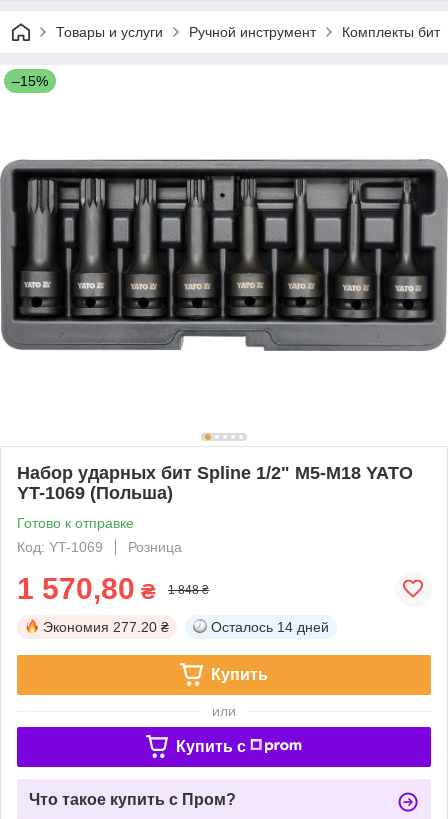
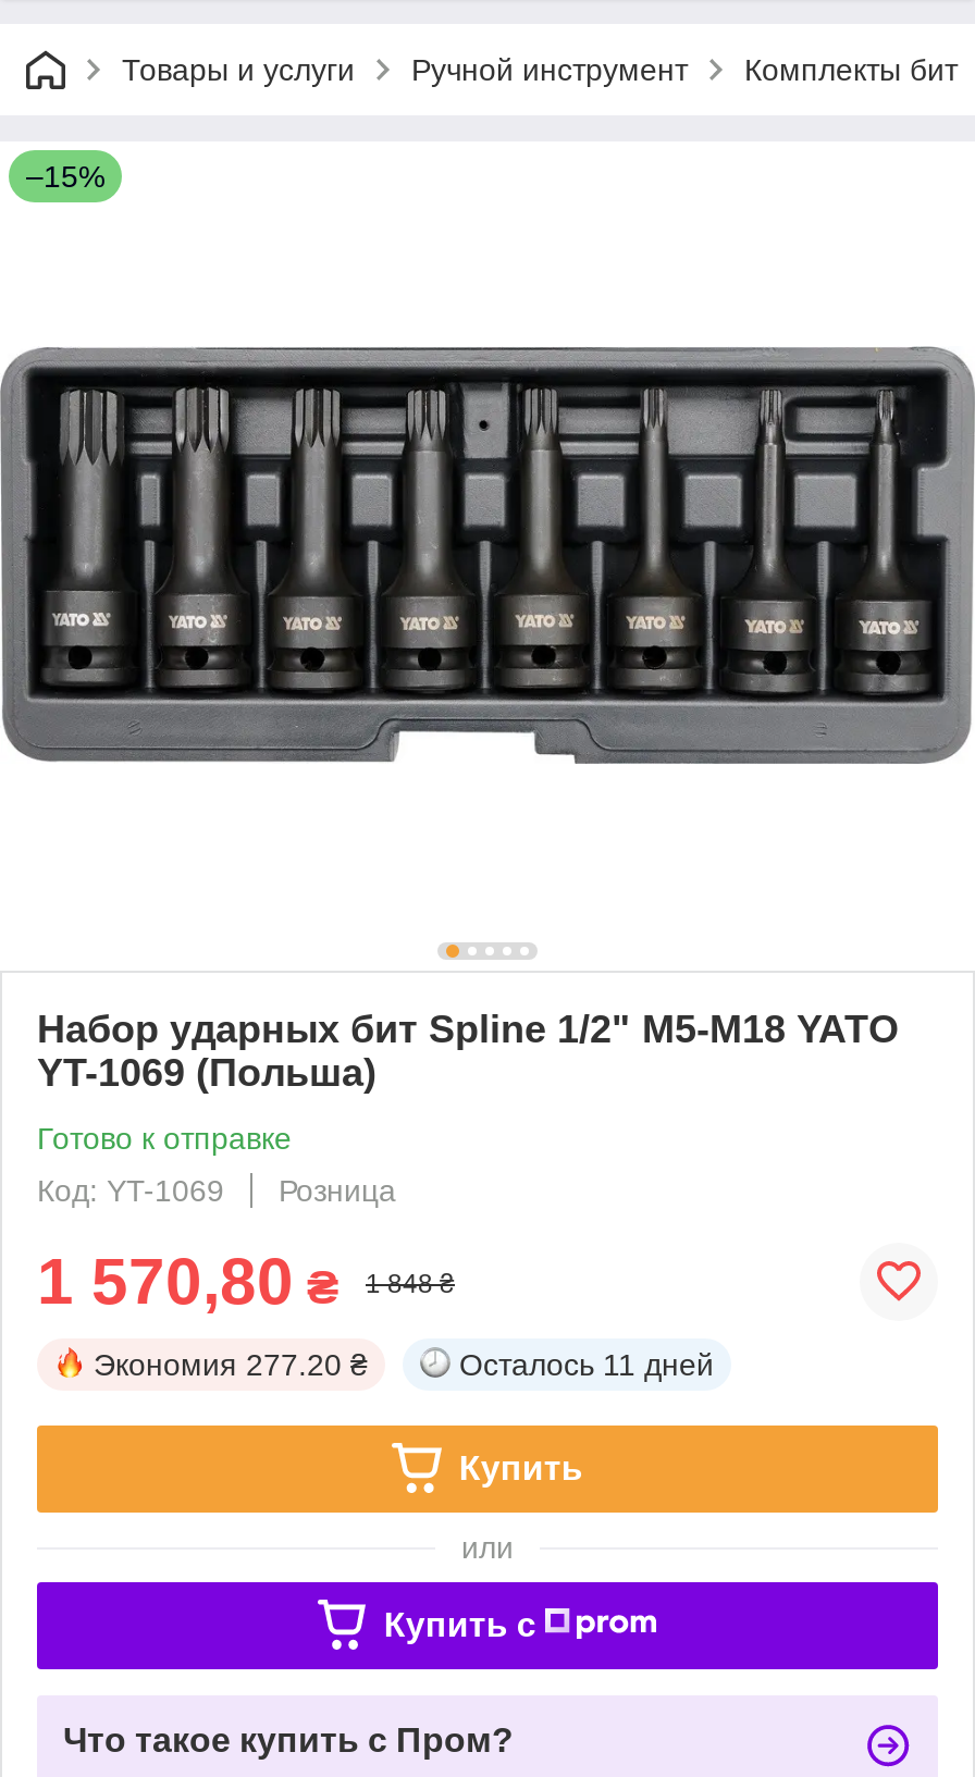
[211,619,329,635] Осталось 14 дней -> [459,1347,714,1382] Осталось 11 дней

